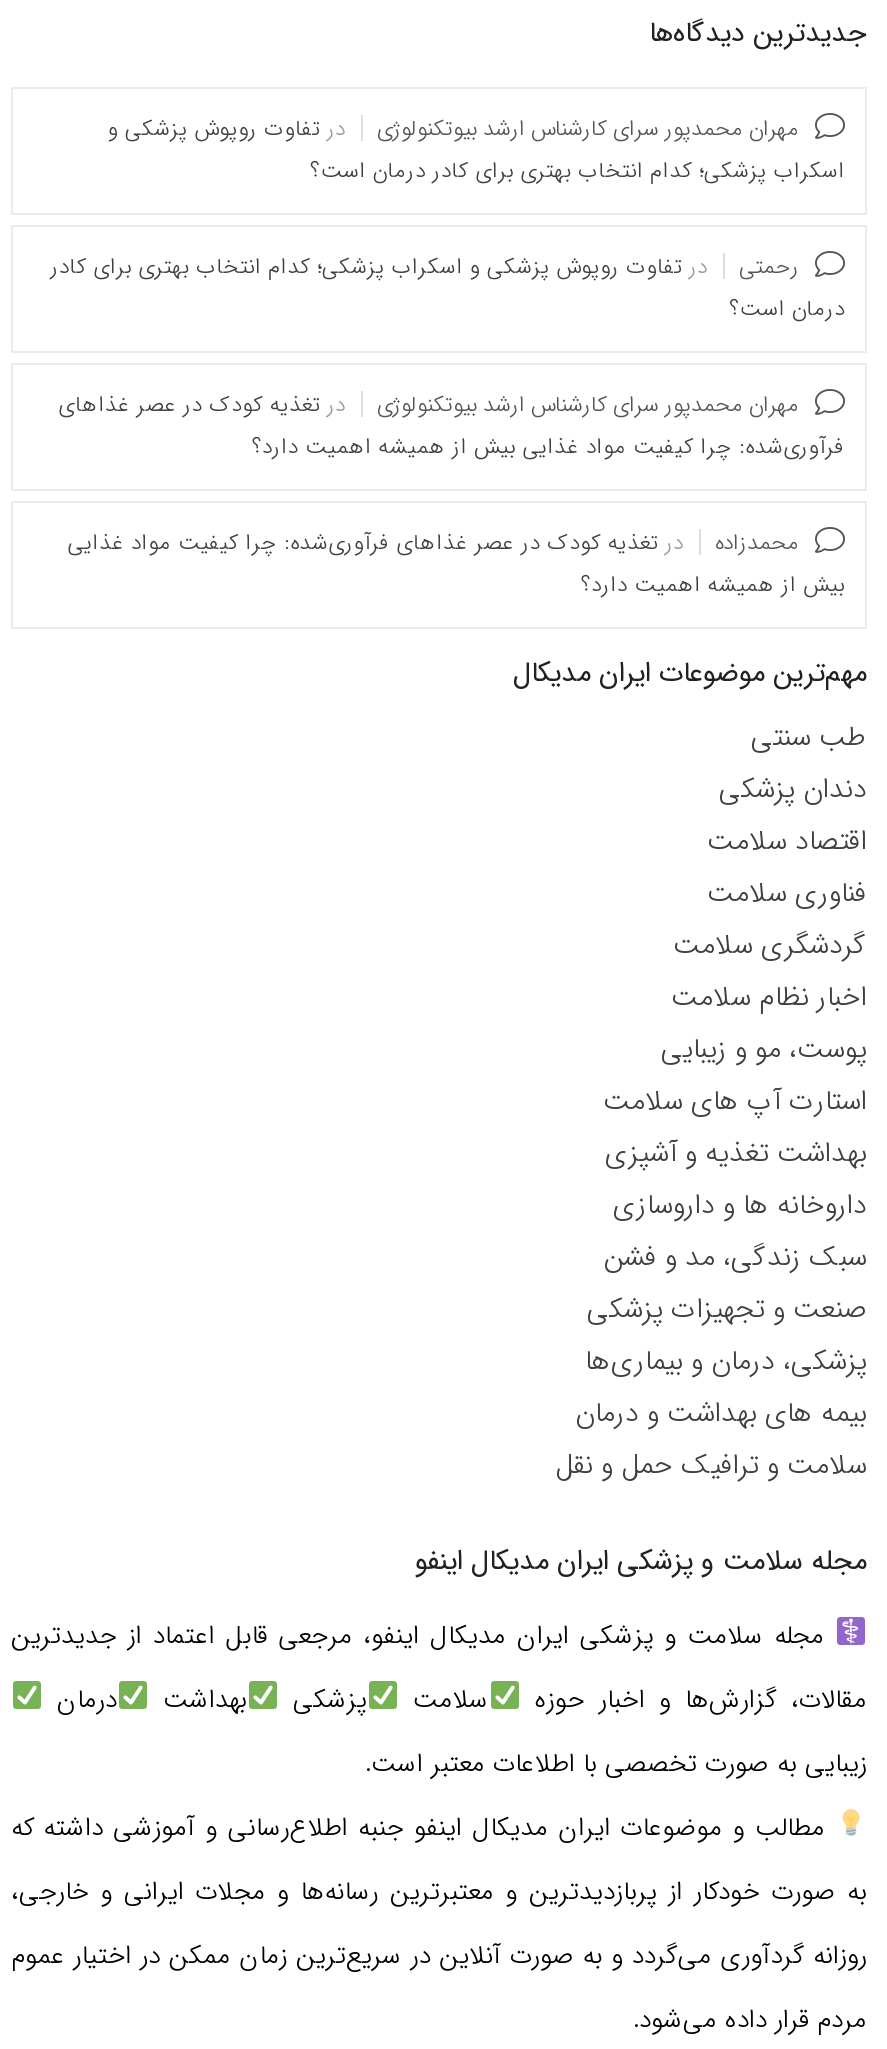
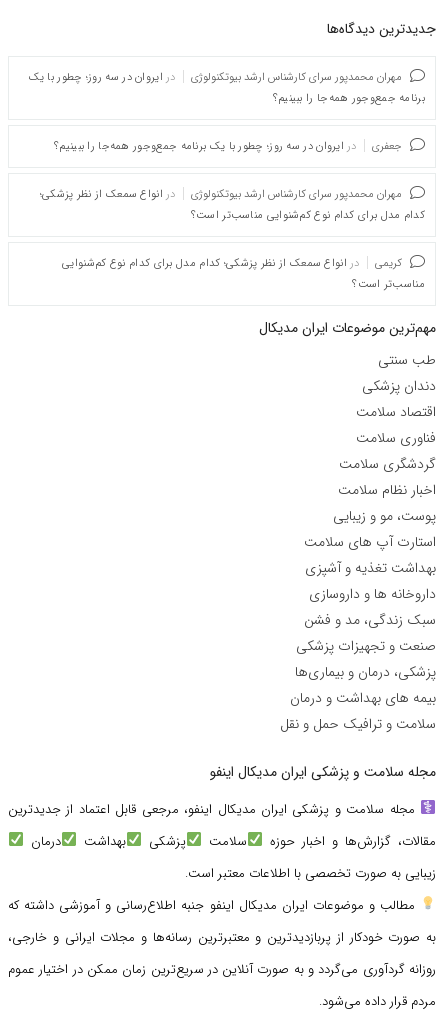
[108,112,845,188] در تفاوت روپوش پزشکی و | اسکراب پزشکی؛ کدام انتخاب بهتری برای کادر درمان است؟ -> [29,69,425,107] در ایروان در سه روز؛ چطور با یک | برنامه جمع‌وجور همه‌جا را ببینیم؟
[50,250,845,326] رحمتی | در تفاوت روپوش پزشکی و اسکراب پزشکی؛ کدام انتخاب بهتری برای کادر | درمان است؟ -> [54,138,402,155] جعفری | در ایروان در سه روز؛ چطور با یک برنامه جمع‌وجور همه‌جا را ببینیم؟
[59,388,845,464] در تغذیه کودک در عصر غذاهای | فرآوری‌شده: چرا کیفیت مواد غذایی بیش از همیشه اهمیت دارد؟ -> [40,186,425,224] در انواع سمعک از نظر پزشکی؛ | کدام مدل برای کدام نوع کم‌شنوایی مناسب‌تر است؟
[67,526,845,602] محمدزاده | در تغذیه کودک در عصر غذاهای فرآوری‌شده: چرا کیفیت مواد غذایی | بیش از همیشه اهمیت دارد؟ -> [62,255,425,293] کریمی | در انواع سمعک از نظر پزشکی؛ کدام مدل برای کدام نوع کم‌شنوایی | مناسب‌تر است؟

